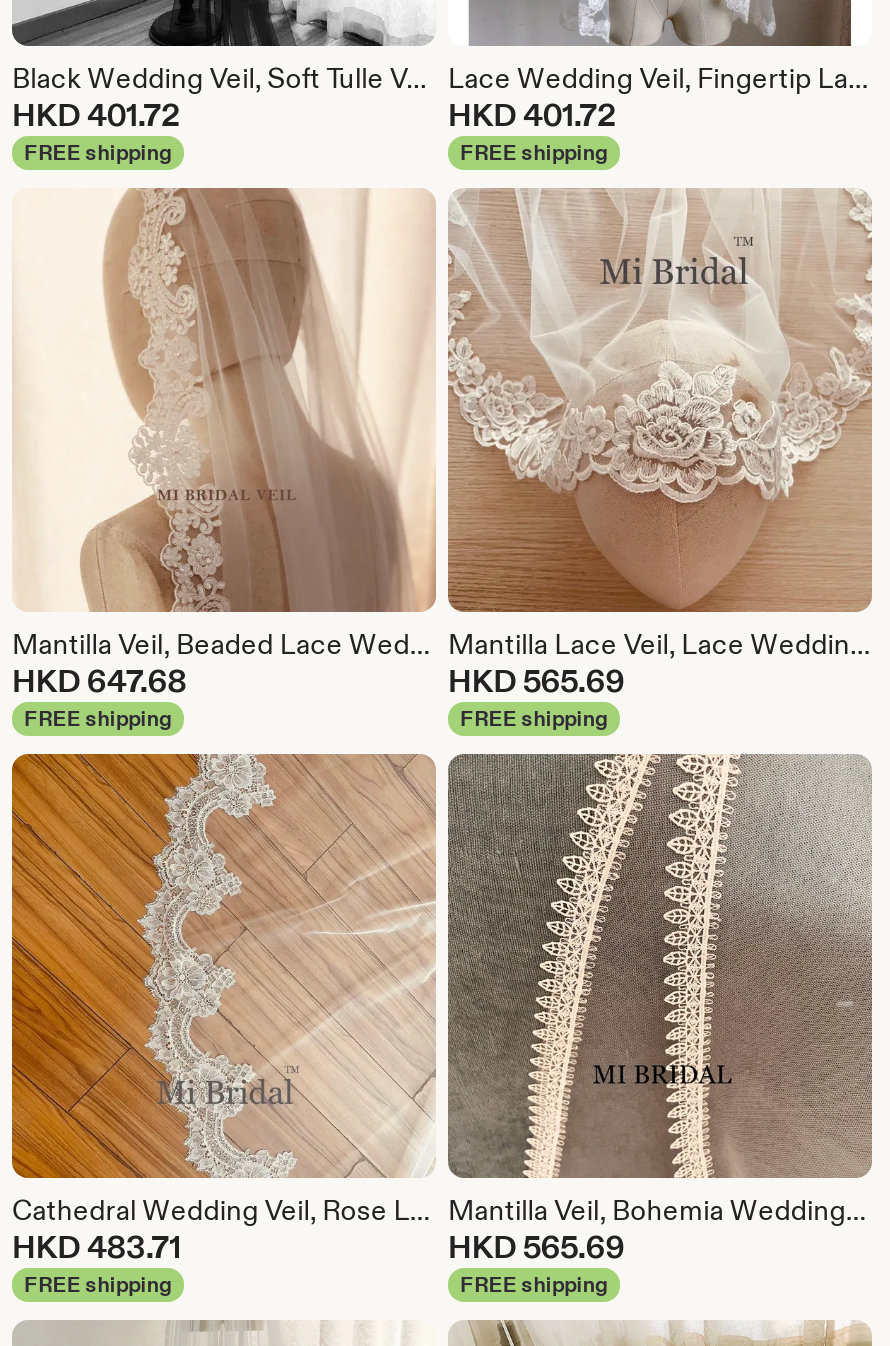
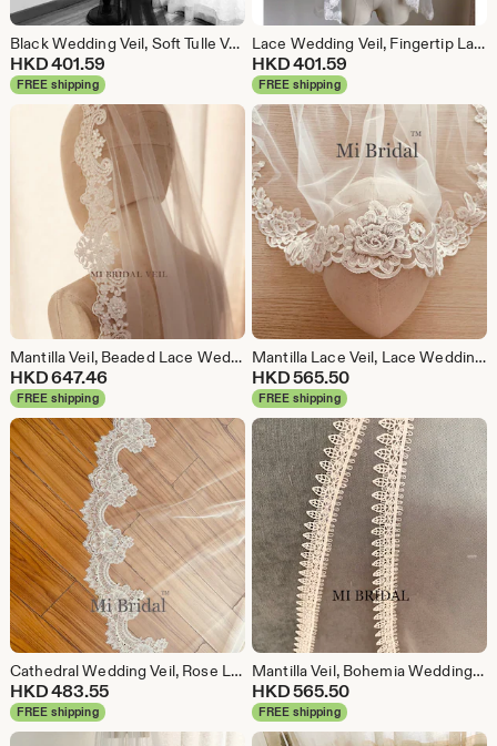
[12,94,179,134] HKD 401.72 -> [10,52,105,74] HKD 401.59
[448,94,615,134] HKD 401.72 -> [252,52,347,74] HKD 401.59
[12,660,187,700] HKD 647.68 -> [10,366,107,388] HKD 647.46
[448,660,625,700] HKD 565.69 -> [252,366,349,388] HKD 565.50
[12,1226,181,1266] HKD 483.71 -> [10,679,108,702] HKD 483.55
[448,1226,625,1266] HKD 565.69 -> [252,679,349,702] HKD 565.50

